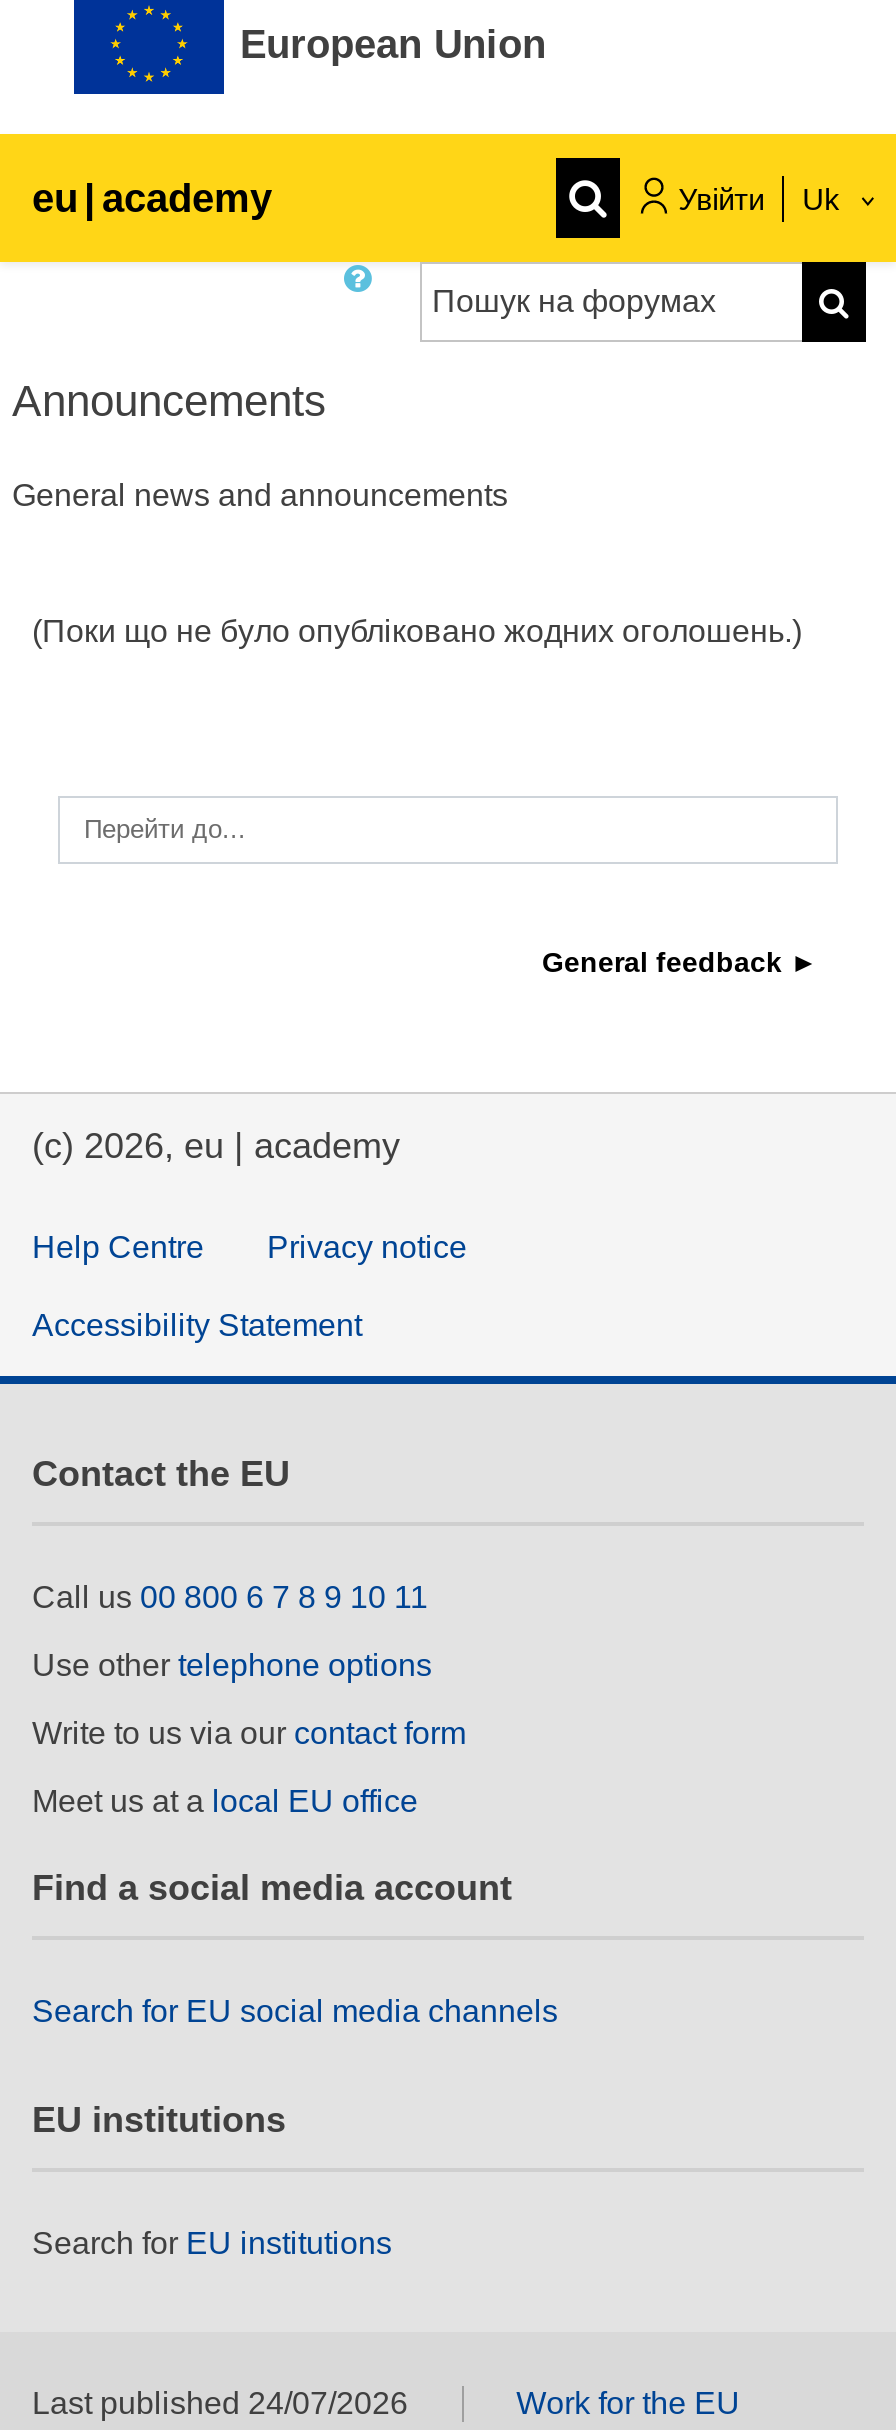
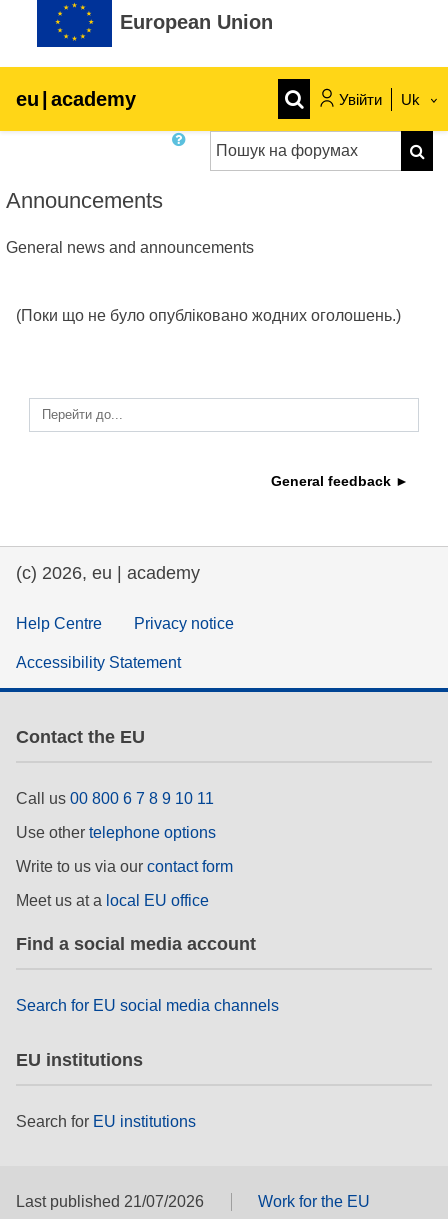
[32,2386,408,2420] Last published 24/07/2026 -> [16,1193,204,1210] Last published 21/07/2026

